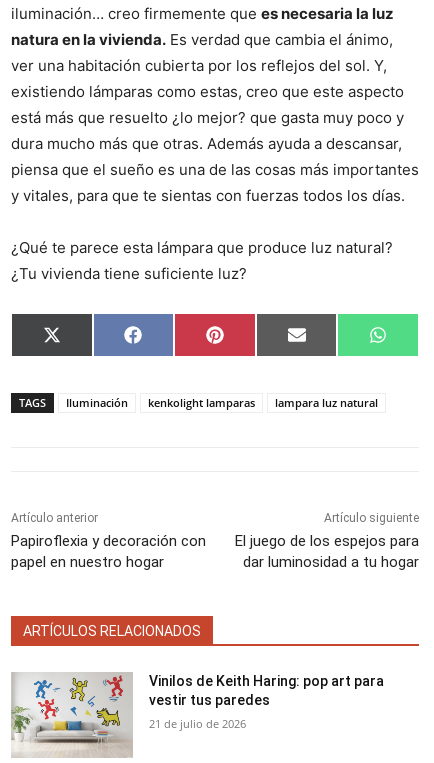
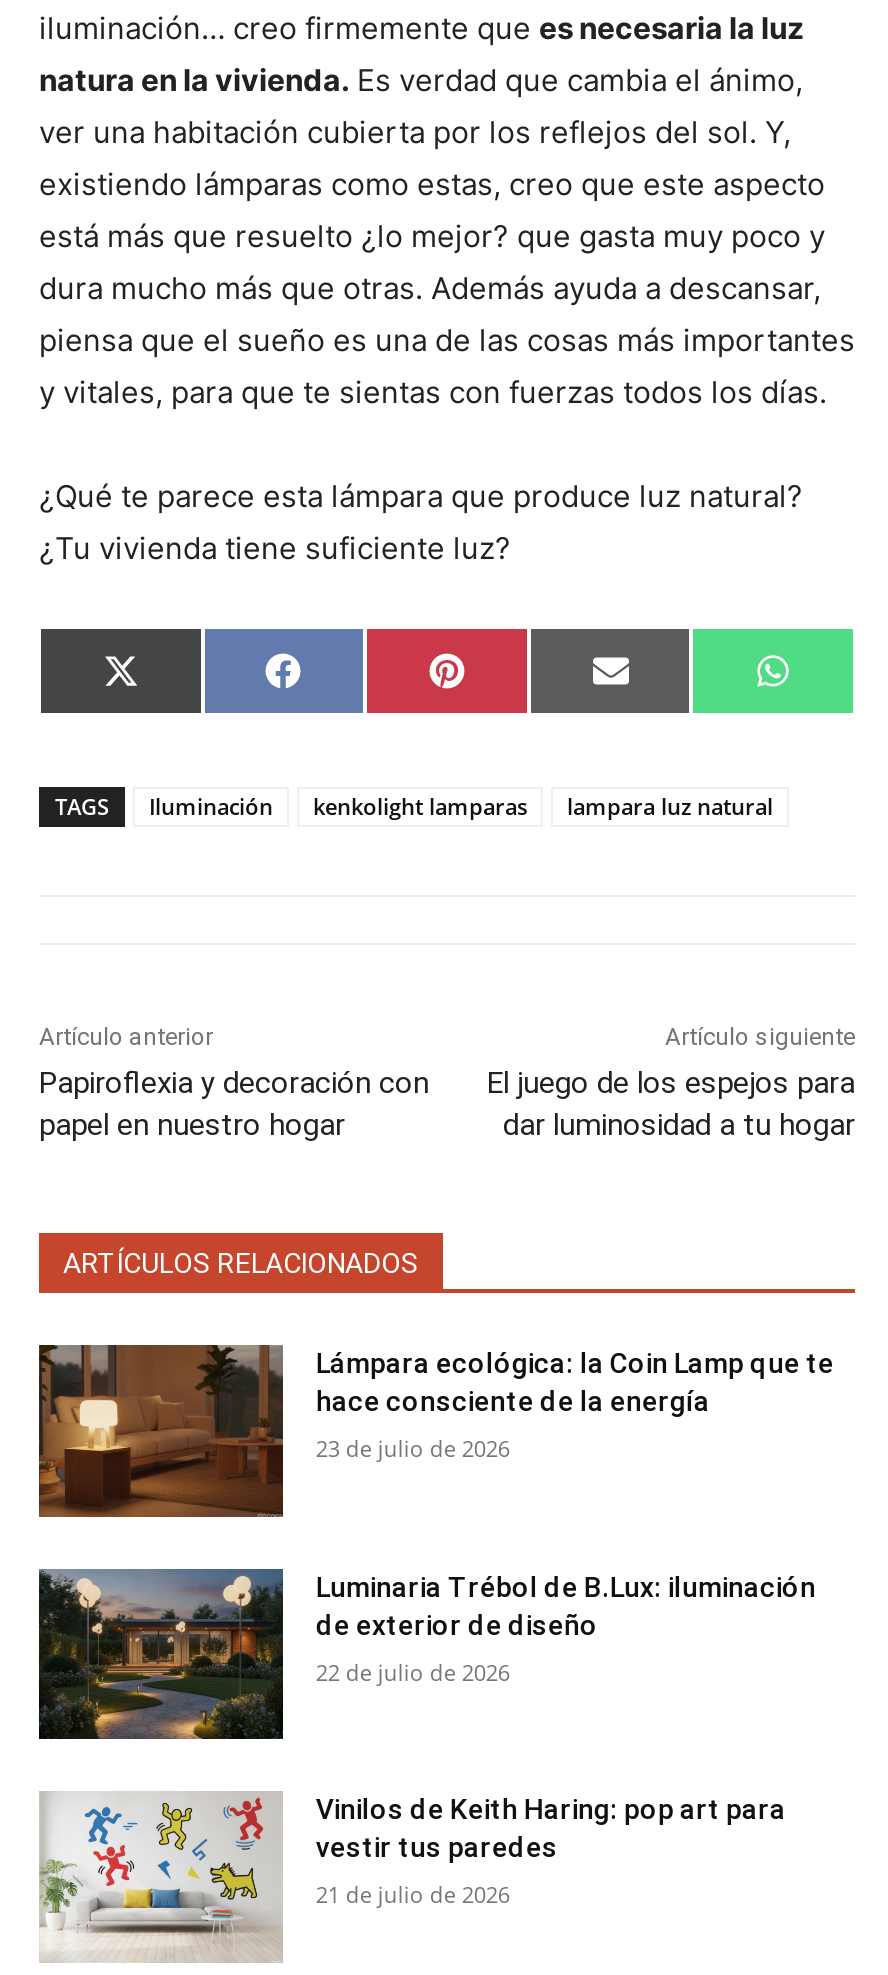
none -> [37,1344,834,1520] [image] | Lámpara ecológica: la Coin Lamp que te | hace consciente de la energía | 23 de julio de 2026
none -> [37,1568,816,1742] [image] | Luminaria Trébol de B.Lux: iluminación | de exterior de diseño | 22 de julio de 2026

